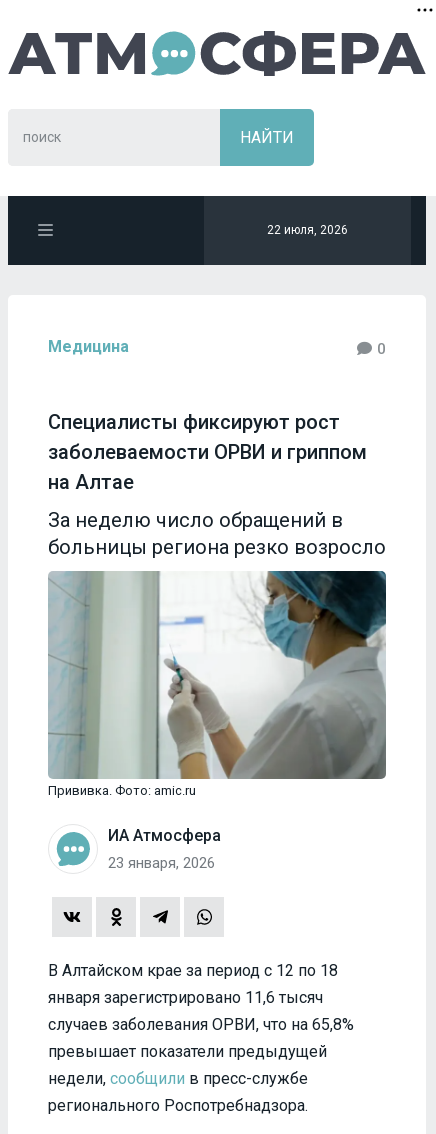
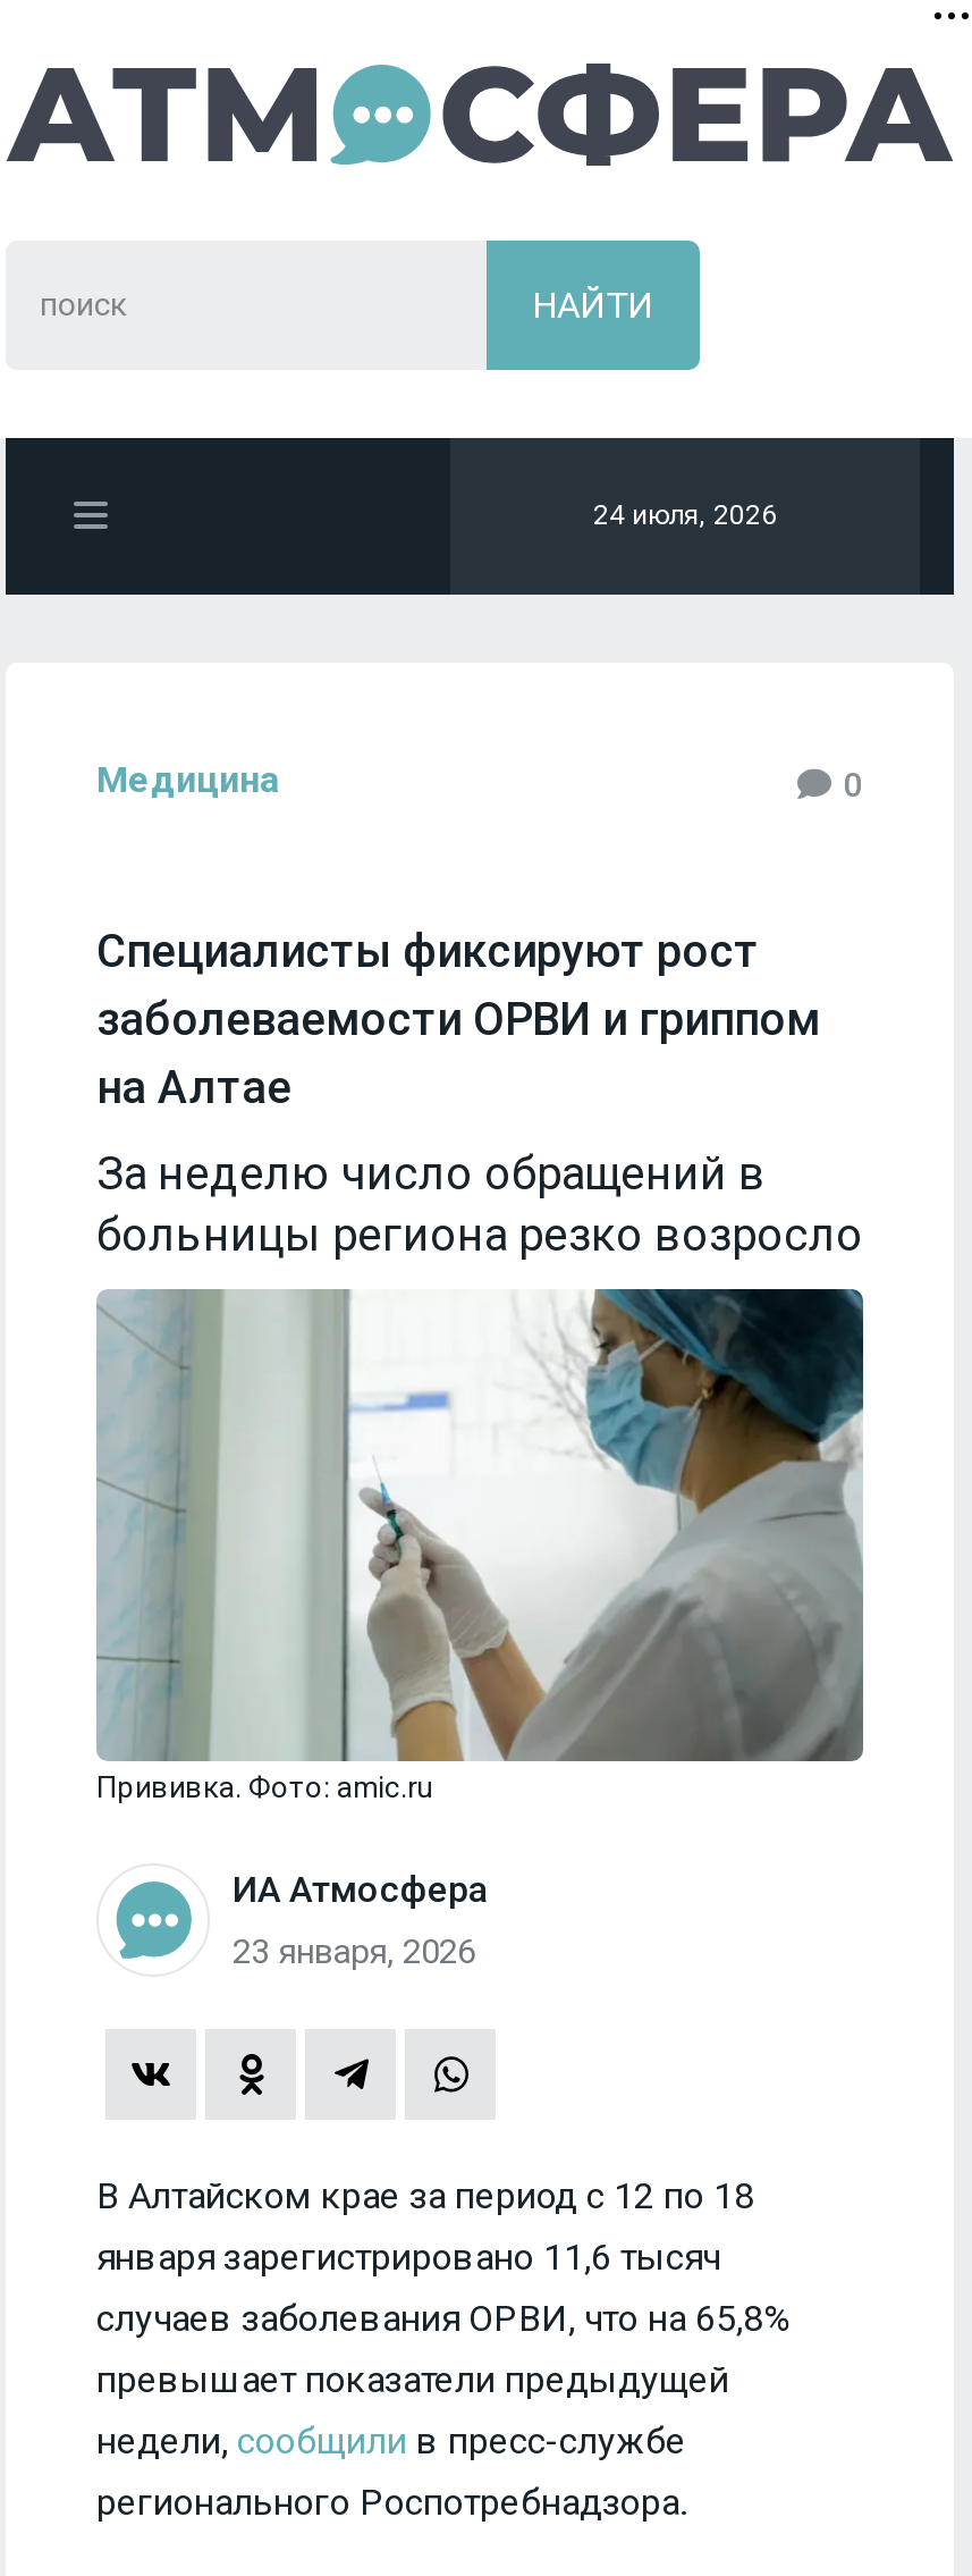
[267,223,348,237] 22 июля, 2026 -> [593,499,777,531] 24 июля, 2026

